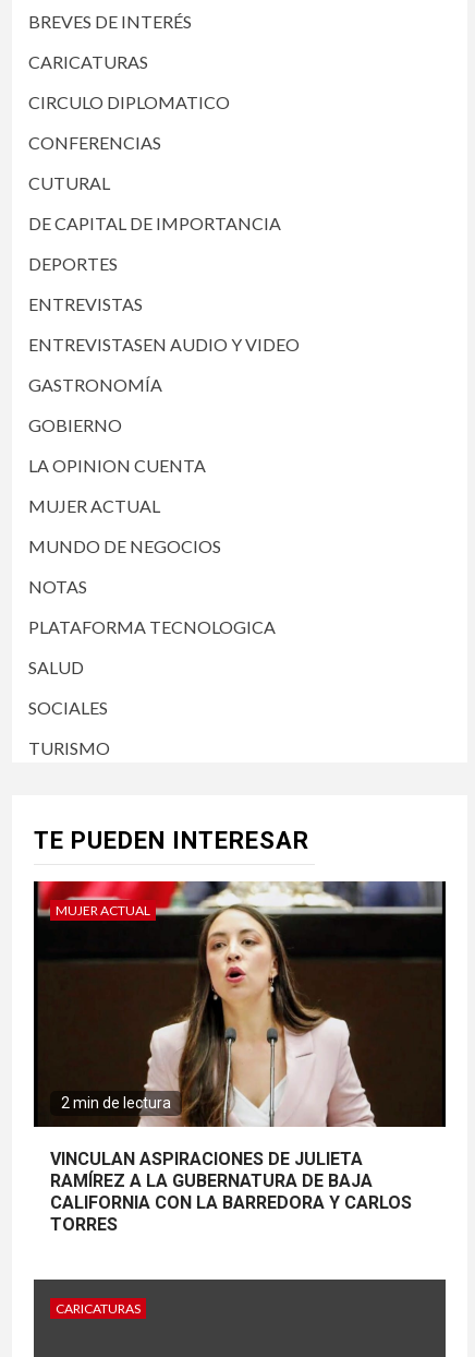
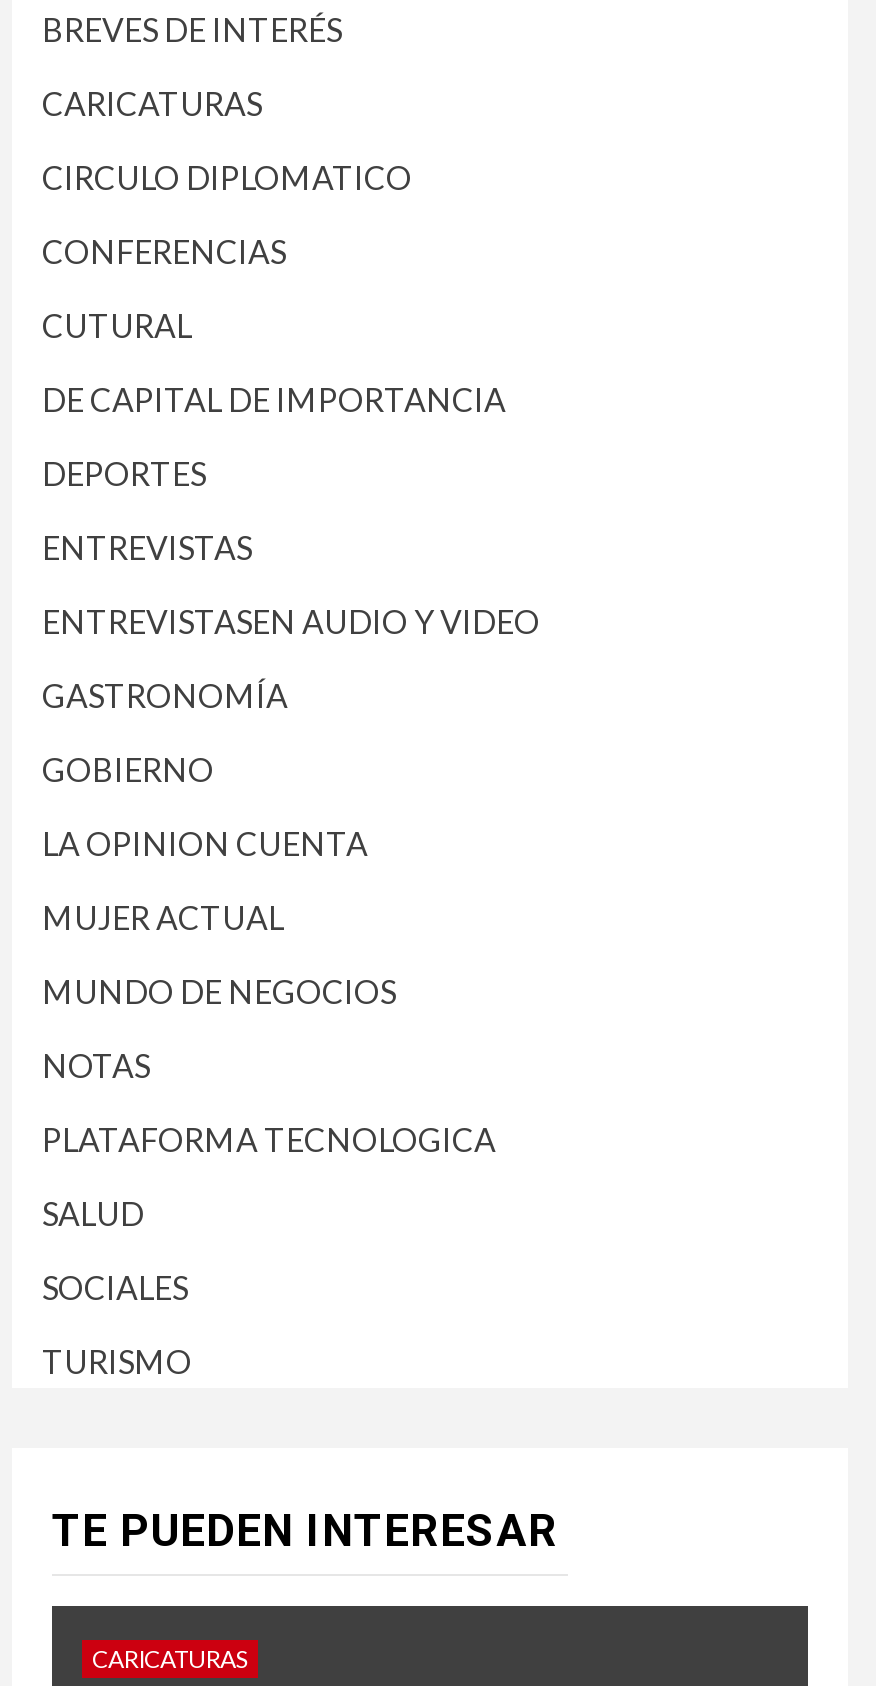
[35,880,444,1128] [image] | MUJER ACTUAL -> none
[50,1094,412,1235] 2 min de lectura | VINCULAN ASPIRACIONES DE JULIETA | RAMÍREZ A LA GUBERNATURA DE BAJA | CALIFORNIA CON LA BARREDORA Y CARLOS | TORRES -> none

